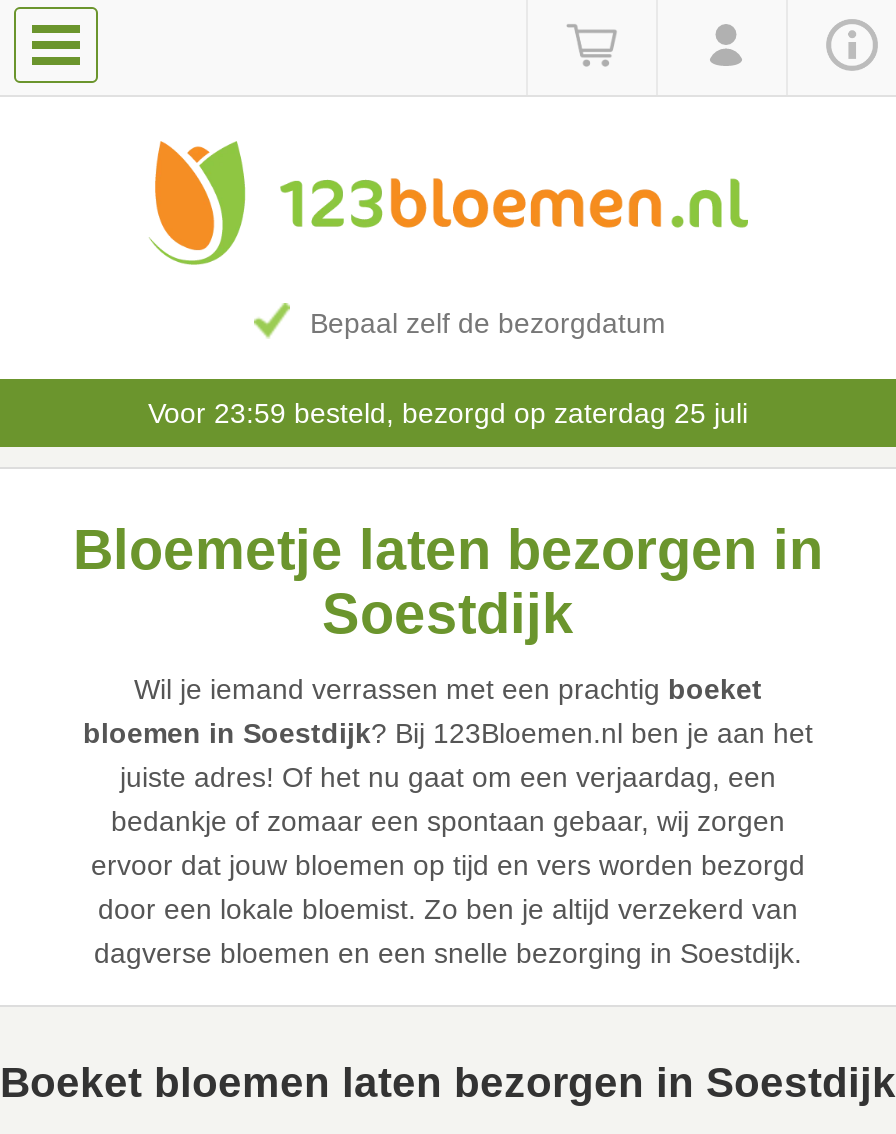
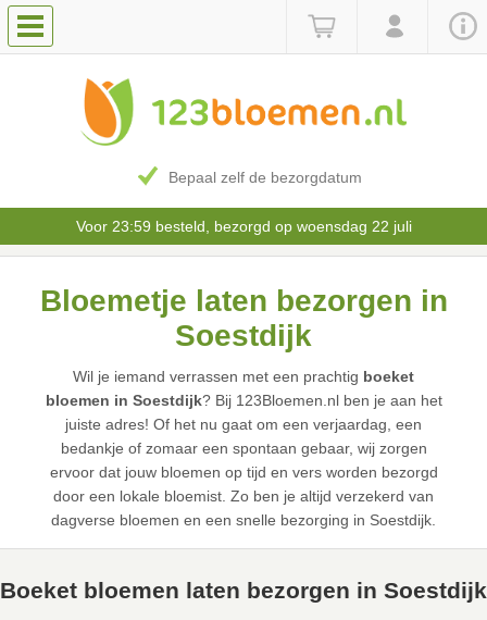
[148,397,748,429] Voor 23:59 besteld, bezorgd op zaterdag 25 juli -> [76,218,411,235] Voor 23:59 besteld, bezorgd op woensdag 22 juli

